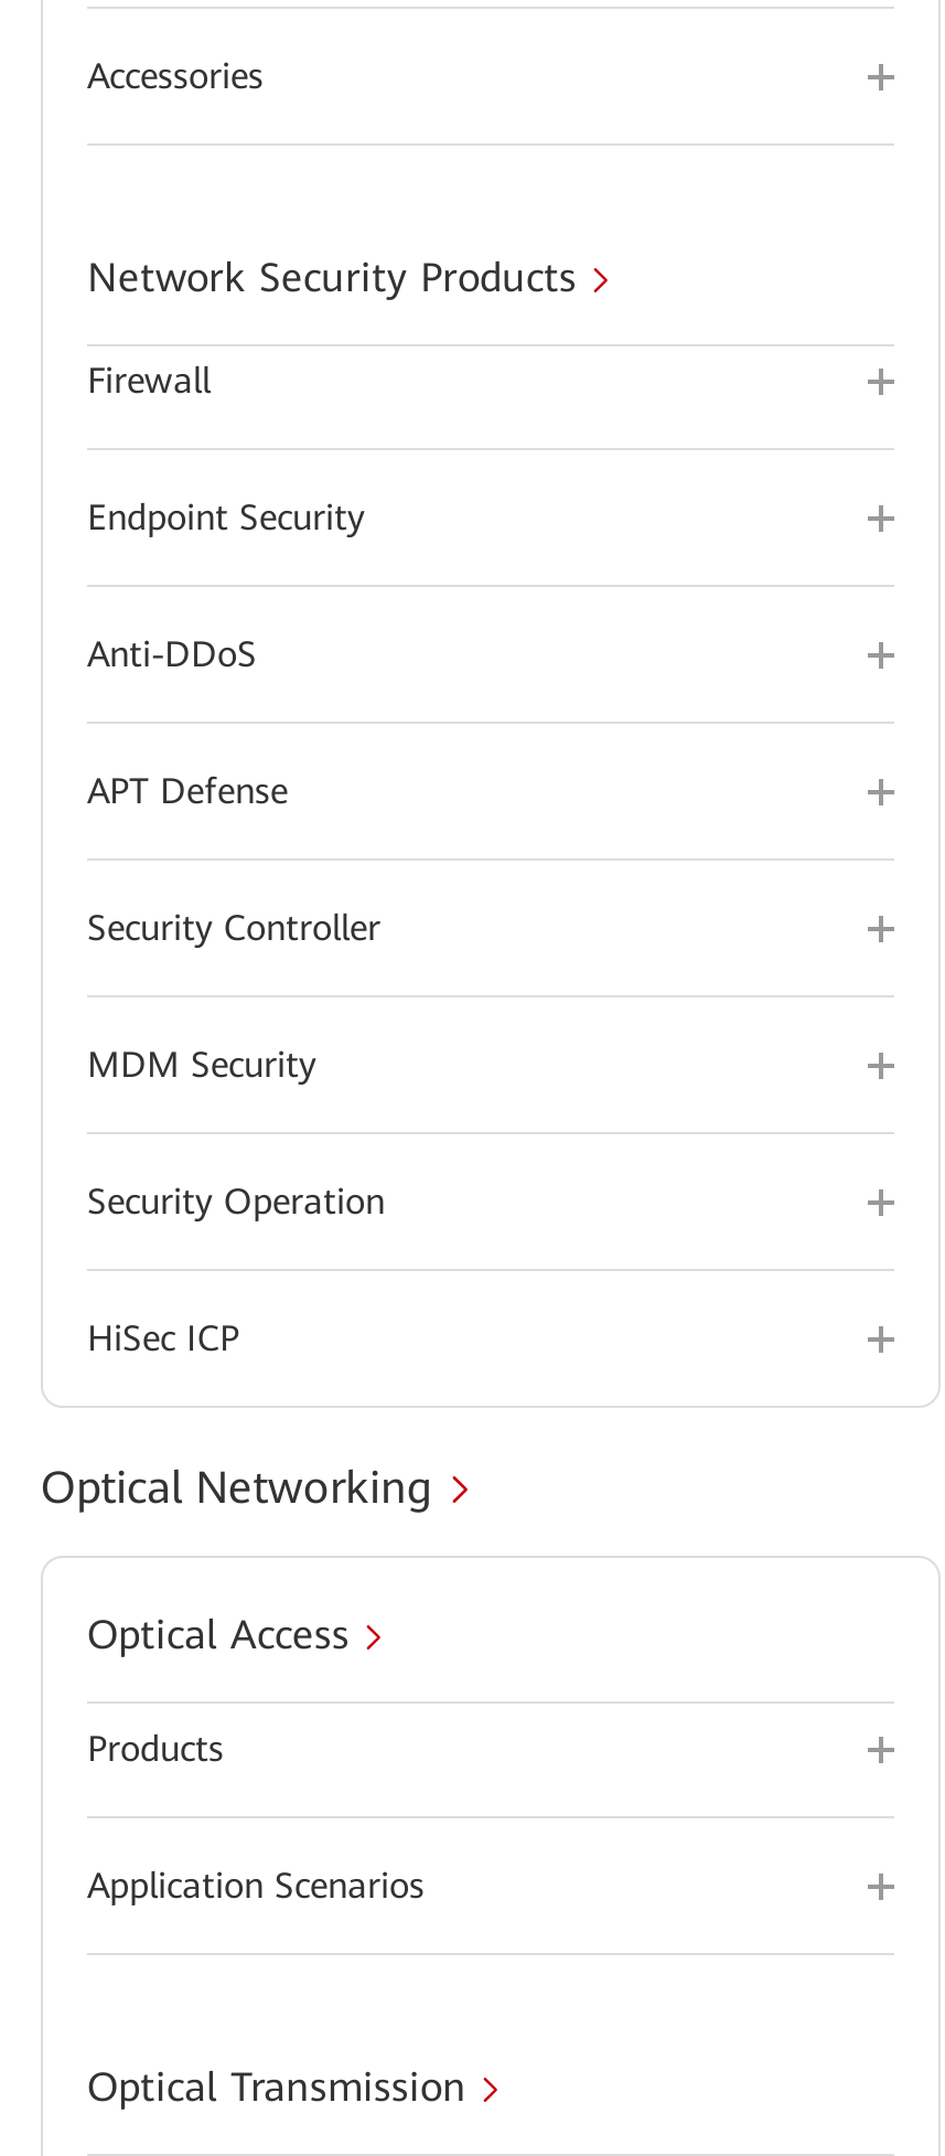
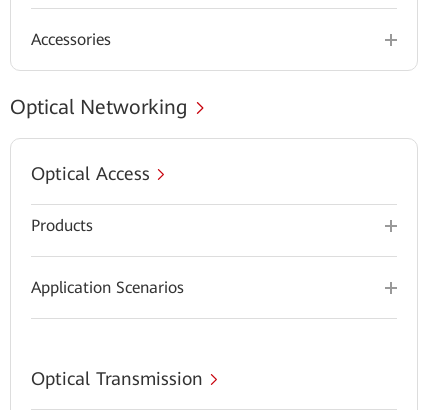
[87,254,577,1359] Network Security Products | Firewall | Endpoint Security | Anti-DDoS | APT Defense | Security Controller | MDM Security | Security Operation | HiSec ICP -> none

